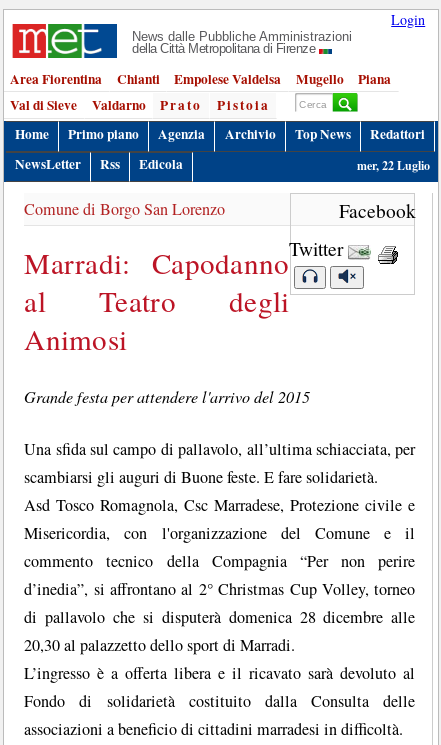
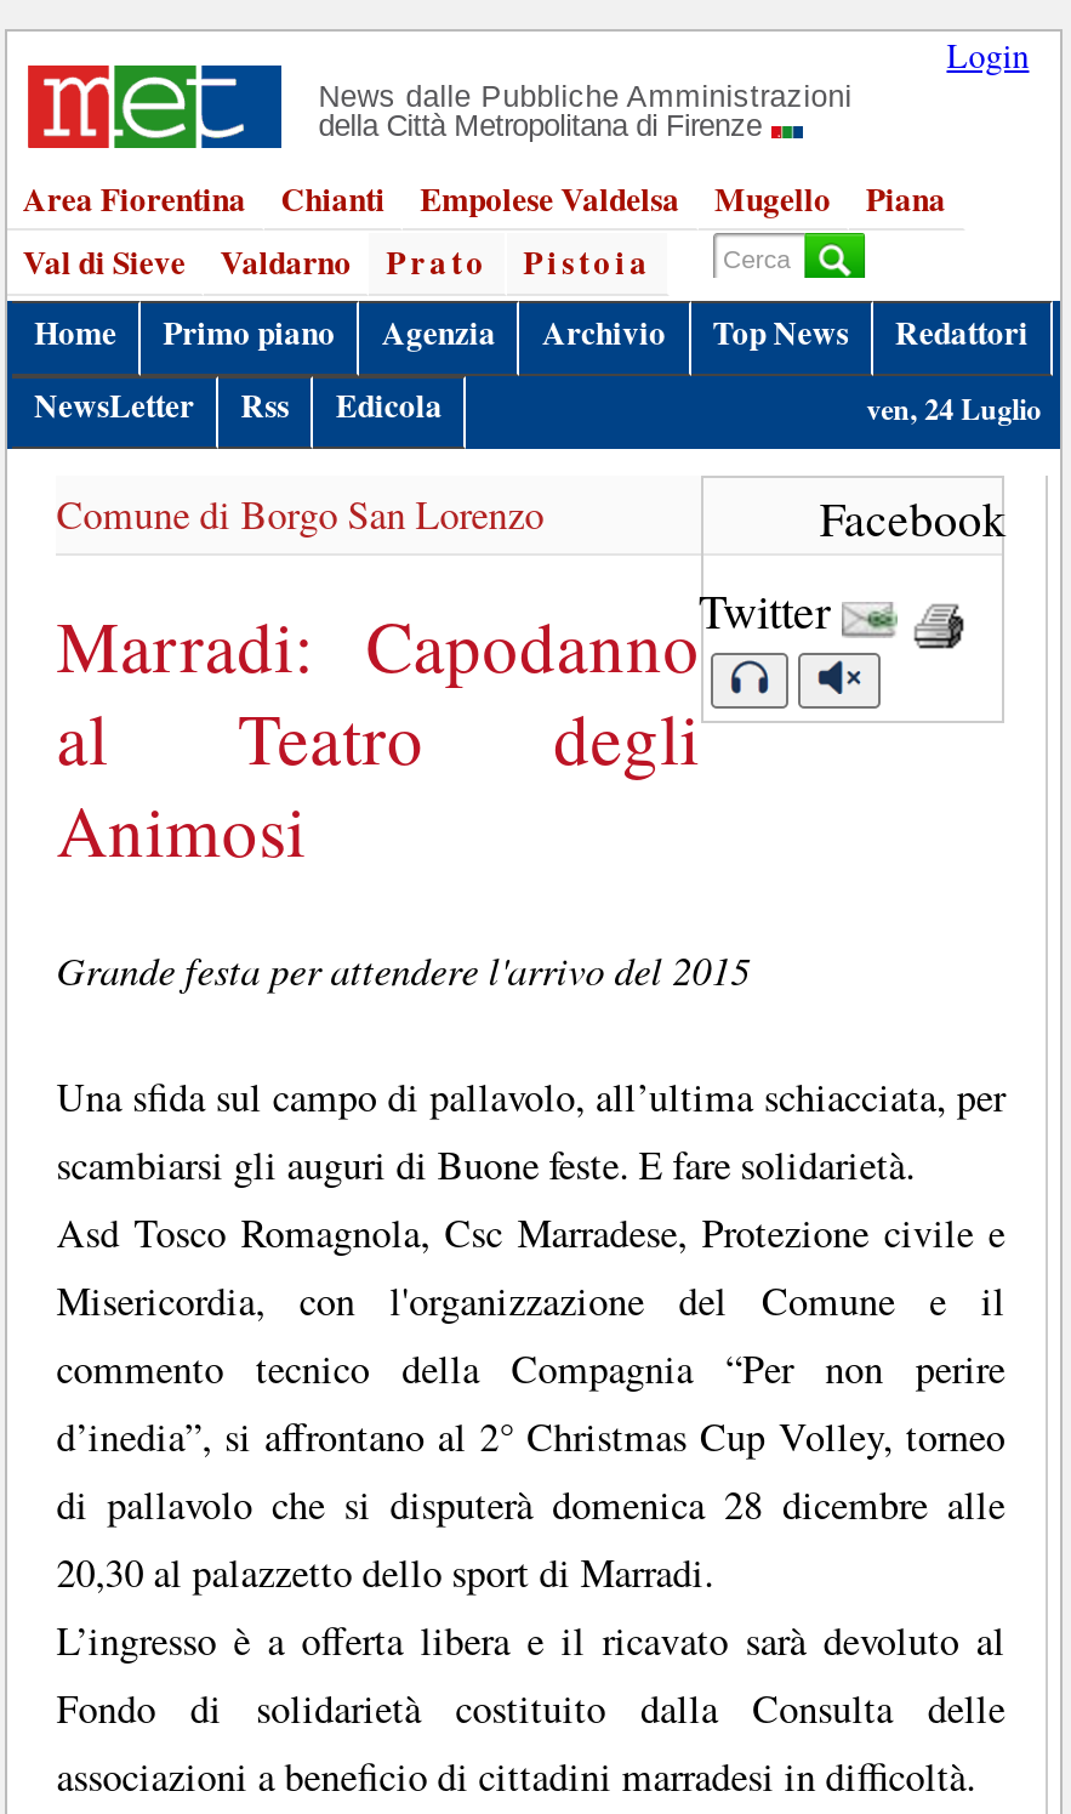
[357,157,430,174] mer, 22 Luglio -> [866,389,1041,431] ven, 24 Luglio

